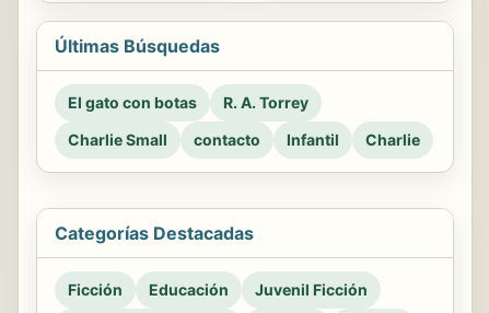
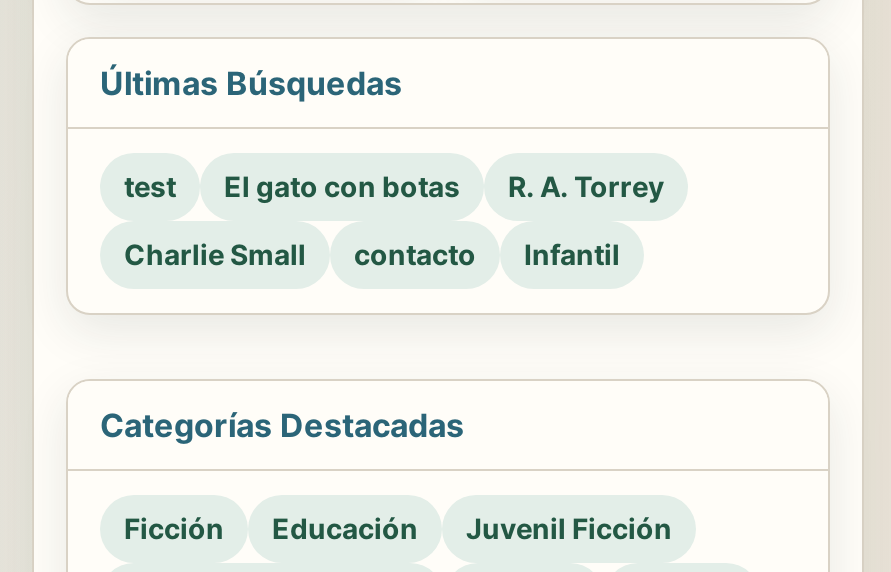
none -> [124,170,176,204] test
[365,130,420,149] Charlie -> none

